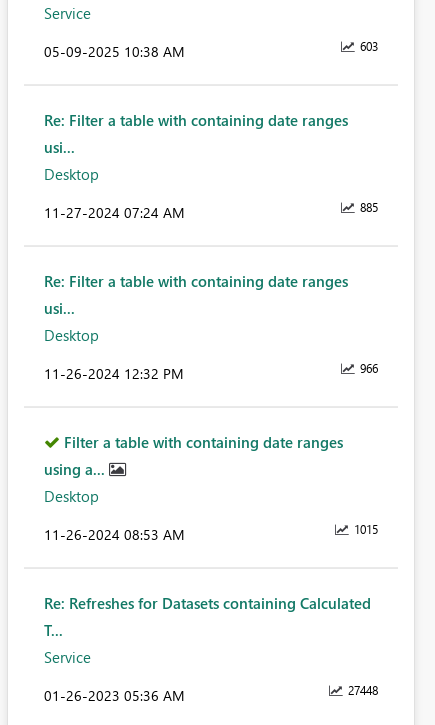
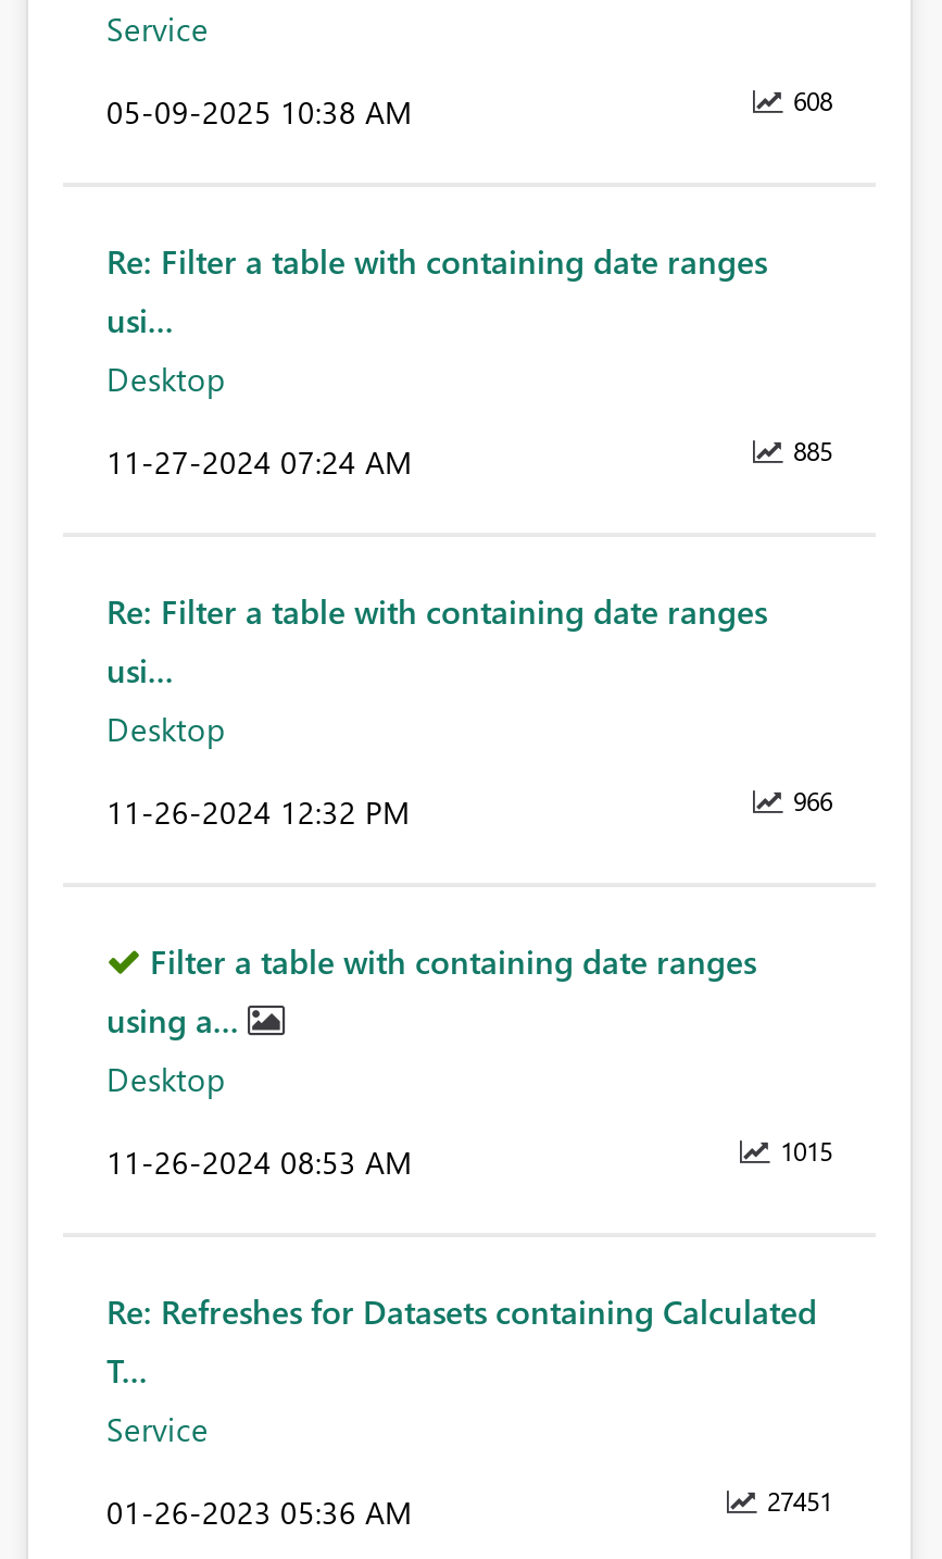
[357,38,378,54] 603 -> [787,83,832,118] 608
[345,682,378,698] 27448 -> [761,1484,832,1519] 27451

